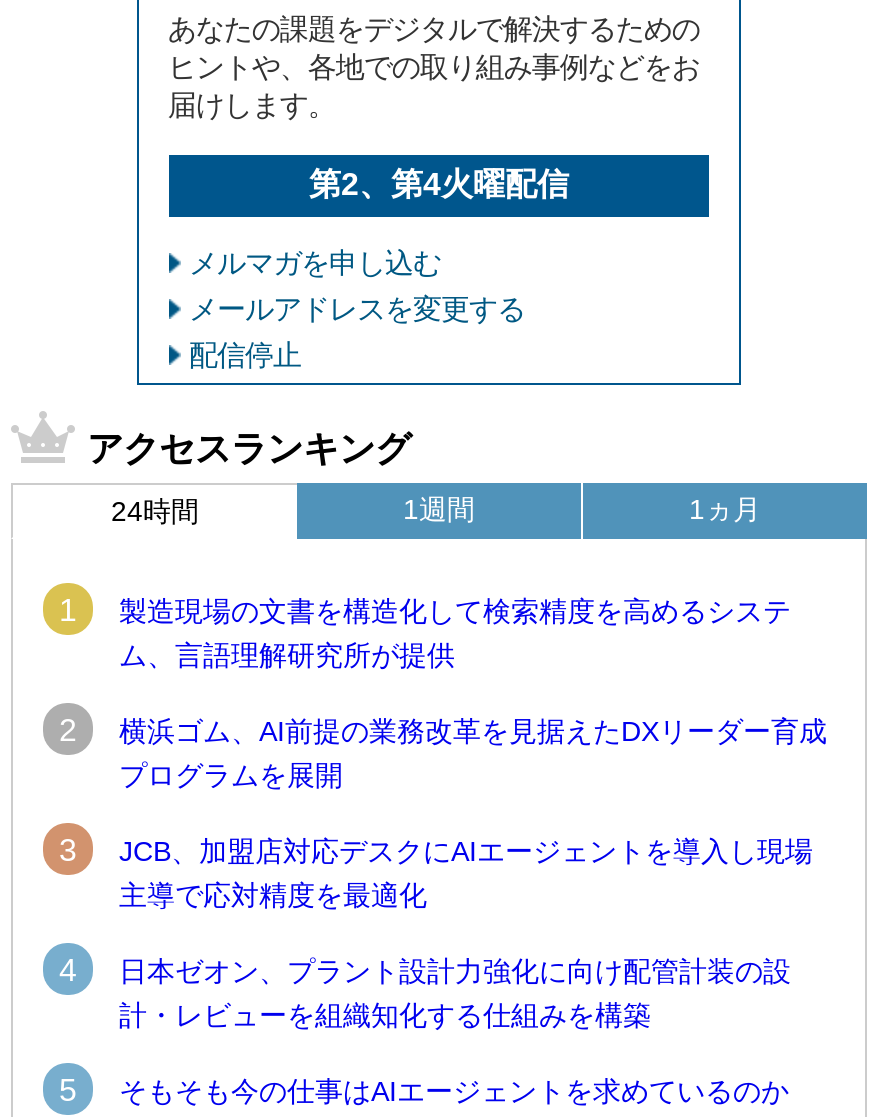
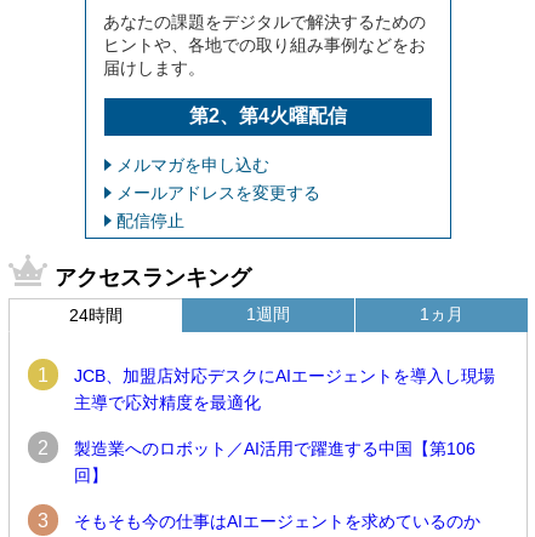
[59,595,827,867] 製造現場の文書を構造化して検索精度を高めるシステ | ム、言語理解研究所が提供 | 2 | 横浜ゴム、AI前提の業務改革を見据えたDXリーダー育成 | プログラムを展開 | 3 -> none
[59,953,791,1031] 4 | 日本ゼオン、プラント設計力強化に向け配管計装の設 | 計・レビューを組織知化する仕組みを構築 -> [38,437,476,485] 2 | 製造業へのロボット／AI活用で躍進する中国【第106 | 回】
[59,1073,789,1107] 5 そもそも今の仕事はAIエージェントを求めているのか -> [38,510,480,531] 3 そもそも今の仕事はAIエージェントを求めているのか

